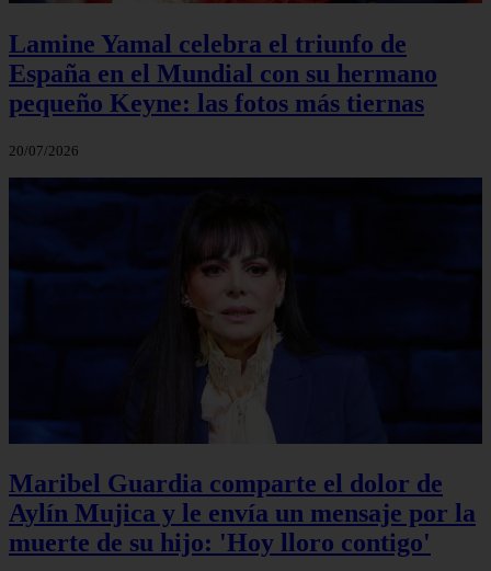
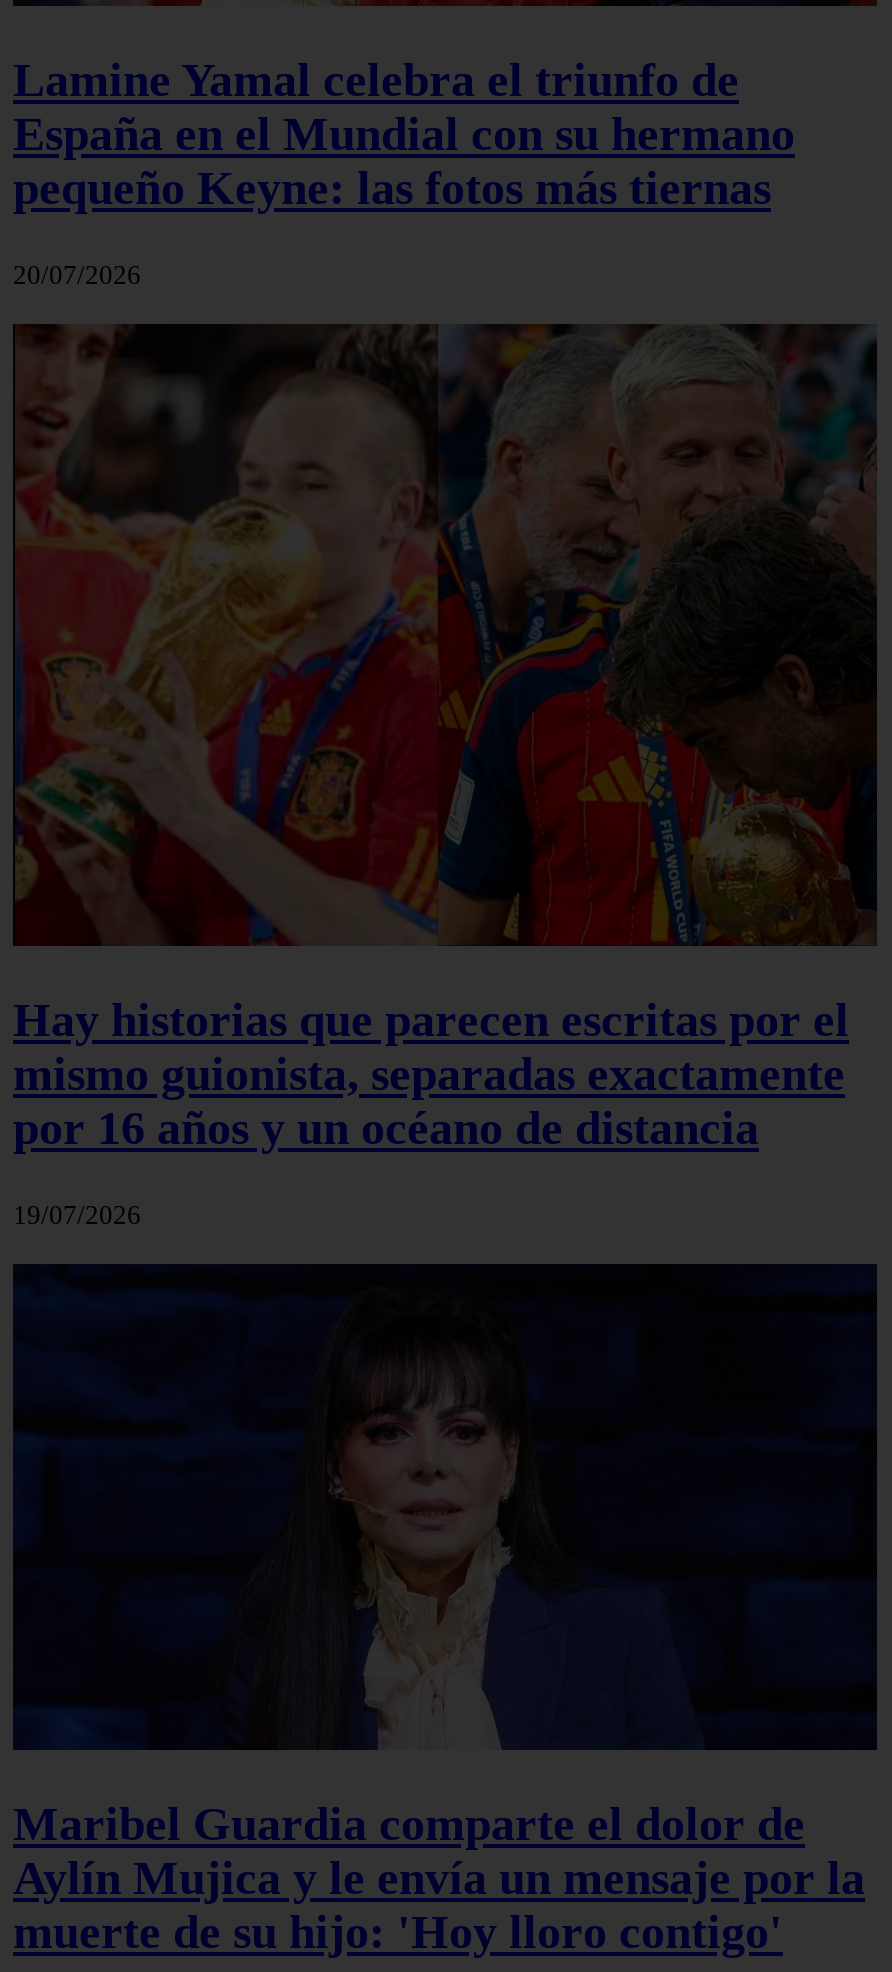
none -> [13,324,877,1230] [image] | Hay historias que parecen escritas por el | mismo guionista, separadas exactamente | por 16 años y un océano de distancia | 19/07/2026

